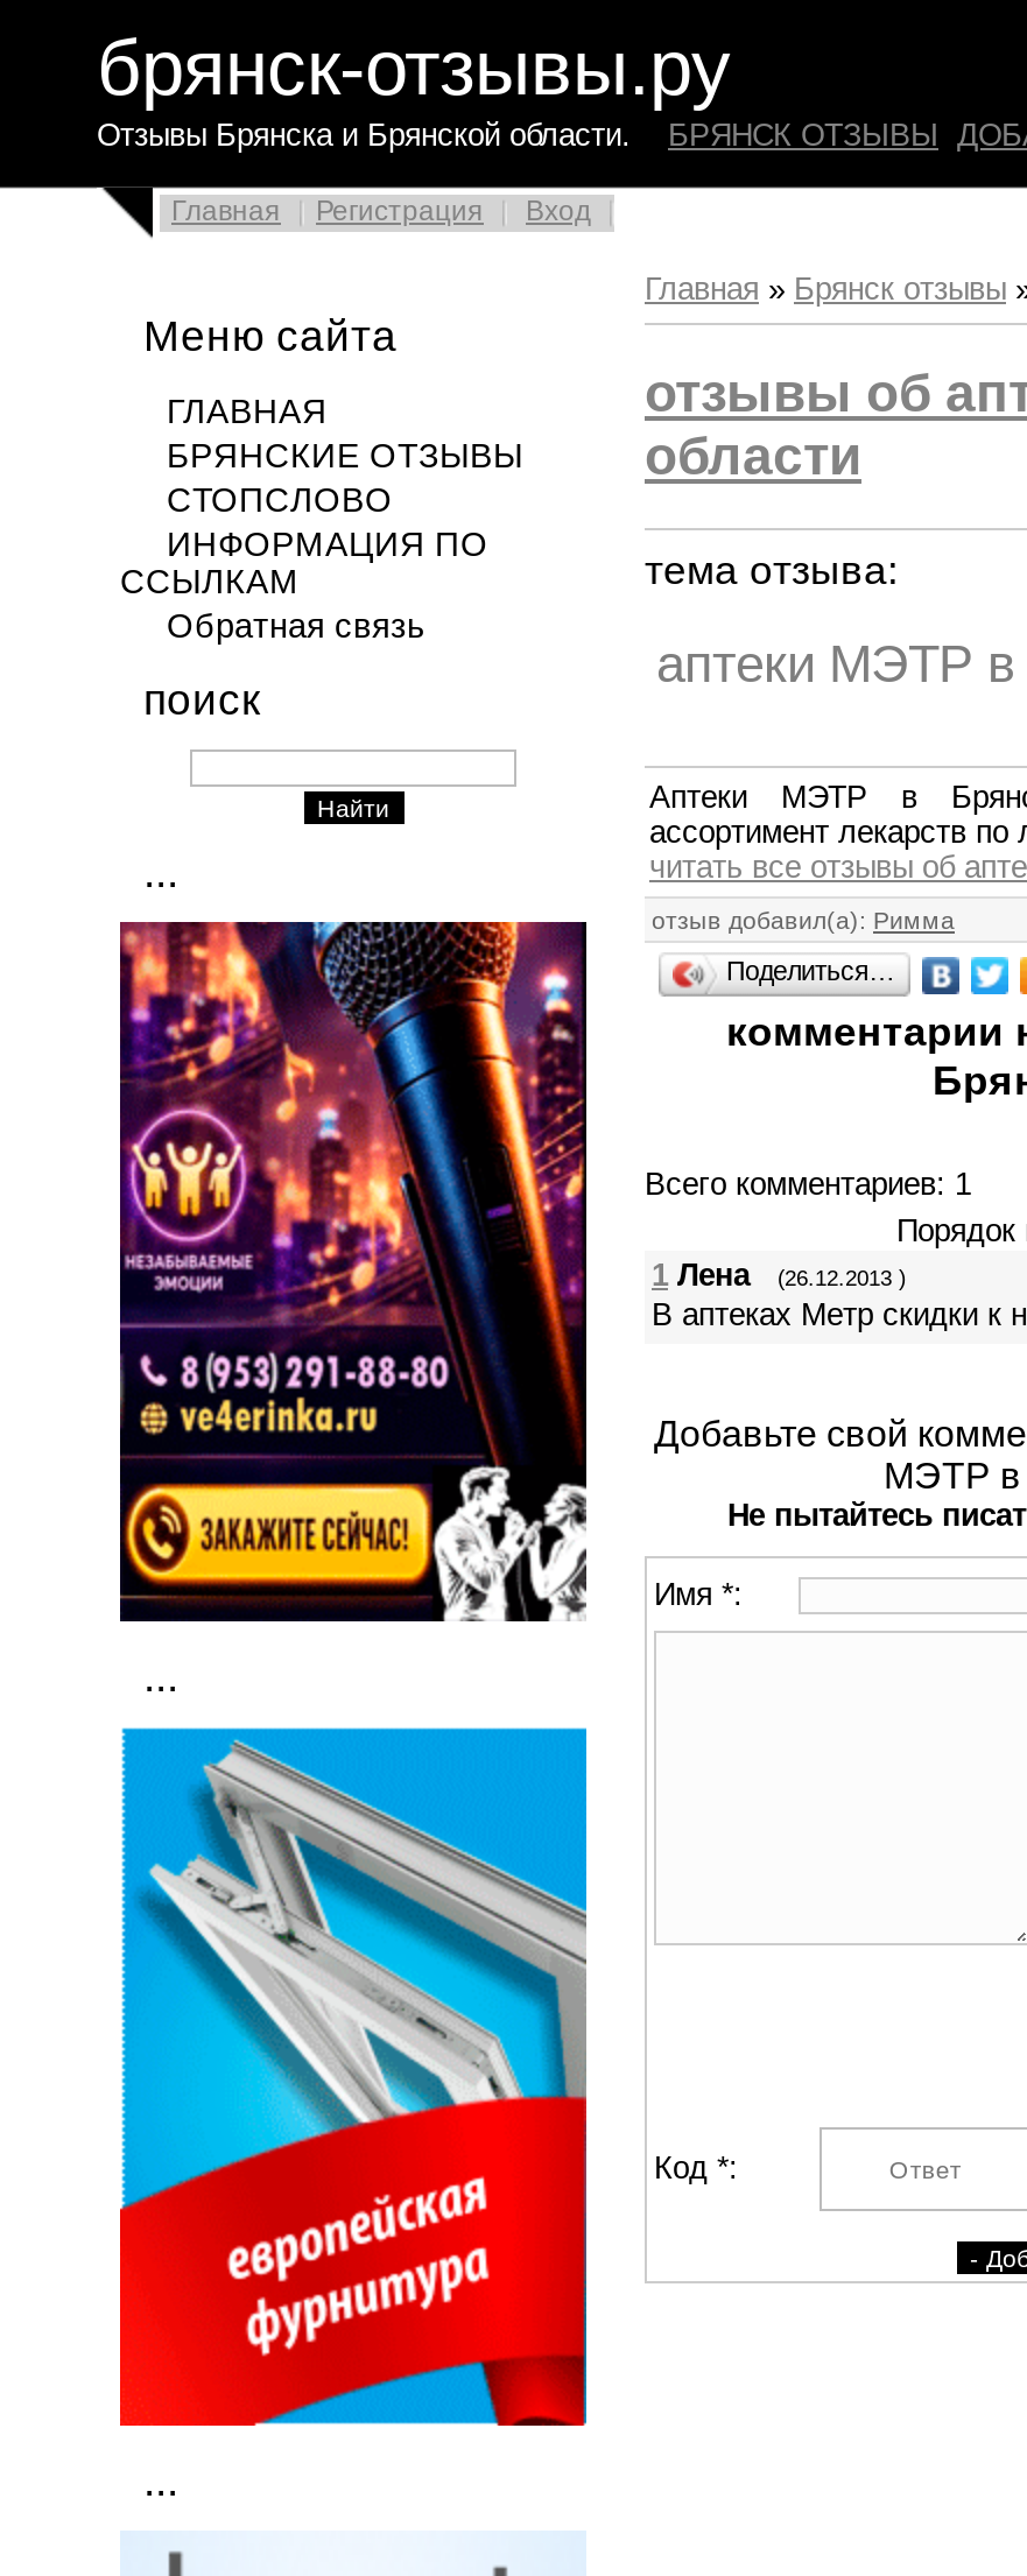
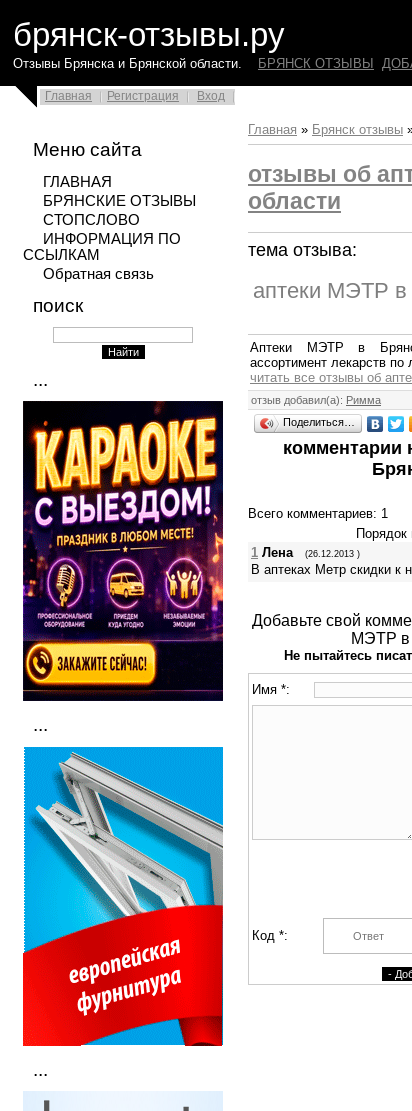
[118,920,589,1621] [image] -> [22,400,224,702] [image]

